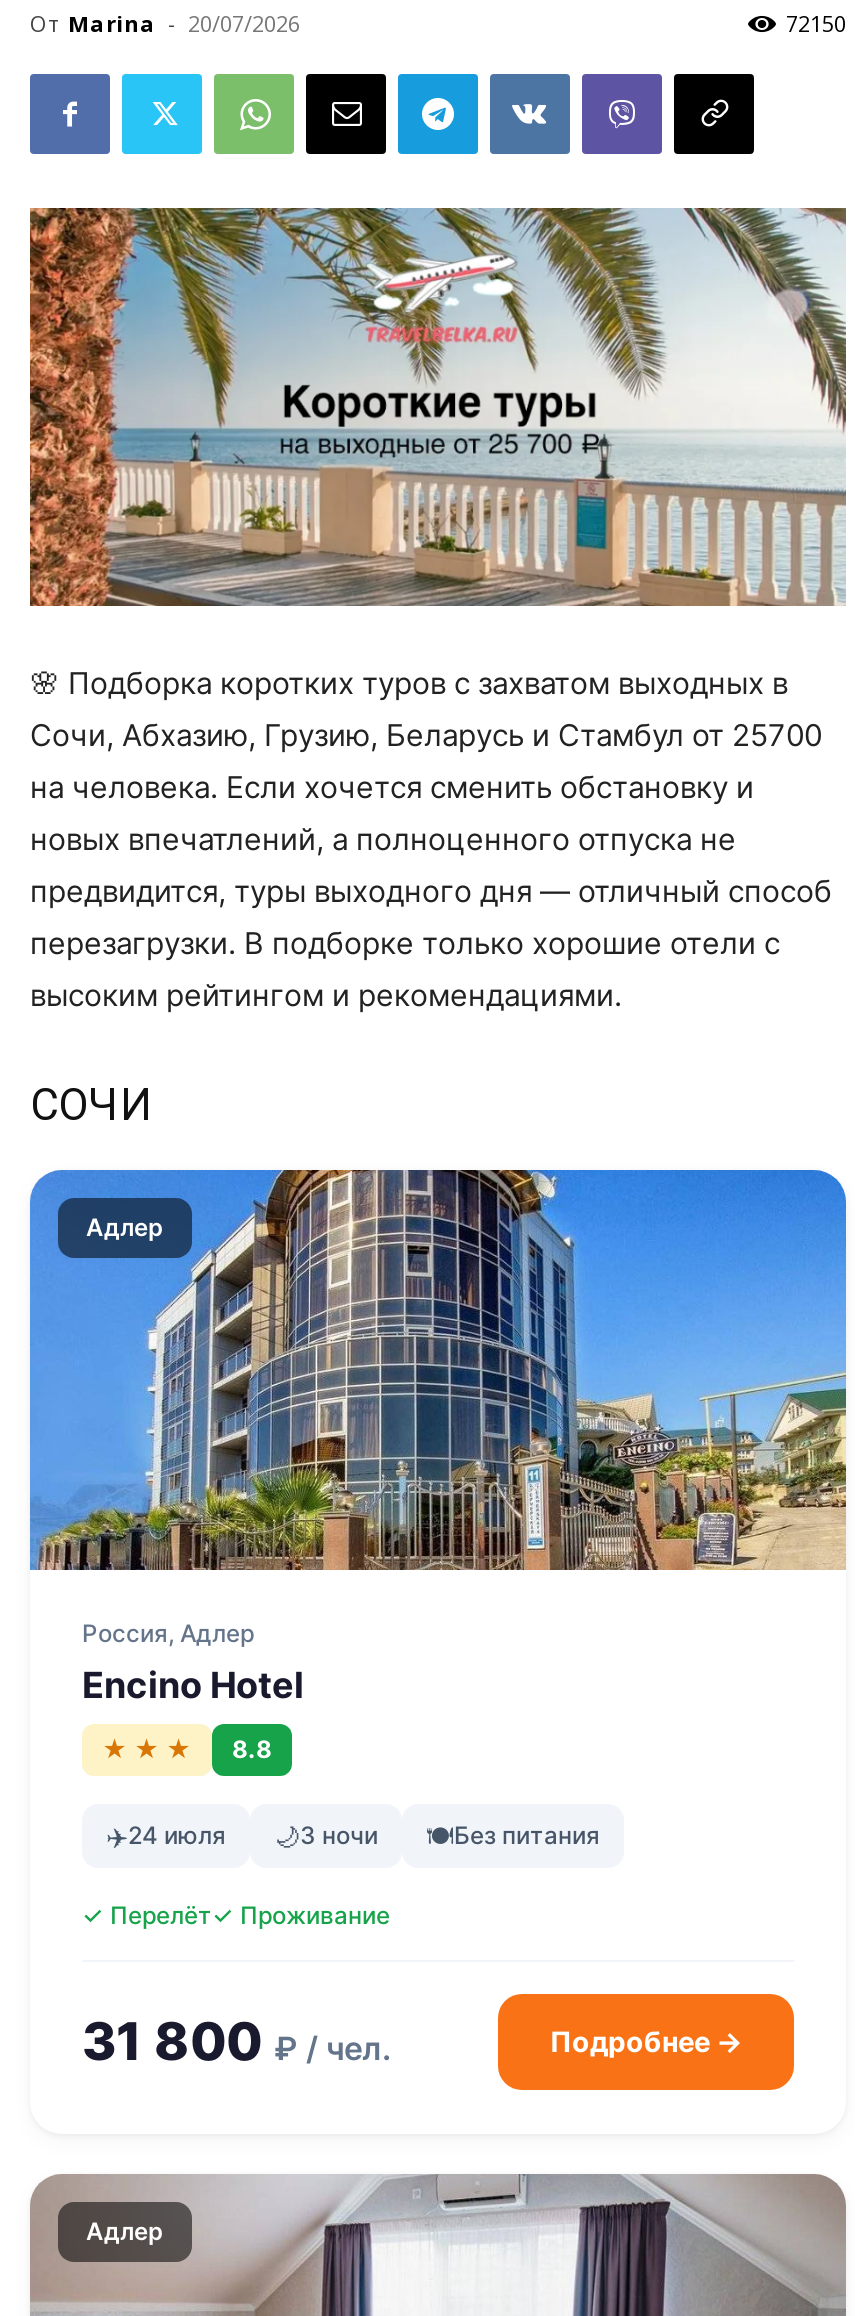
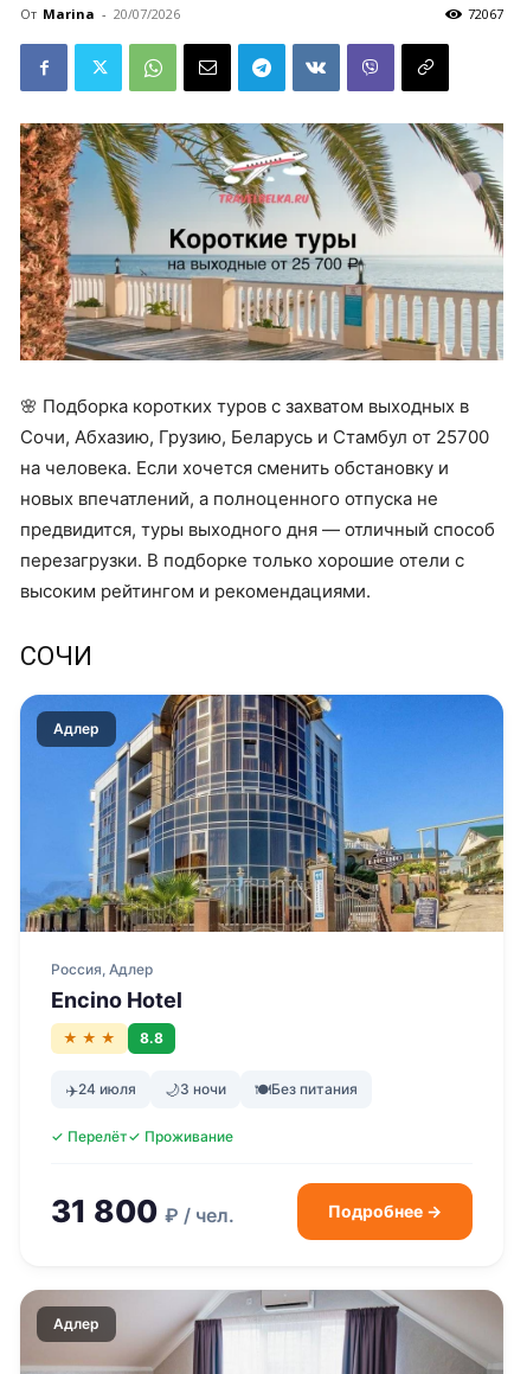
[786,8,846,38] 72150 -> [468,5,503,23] 72067

